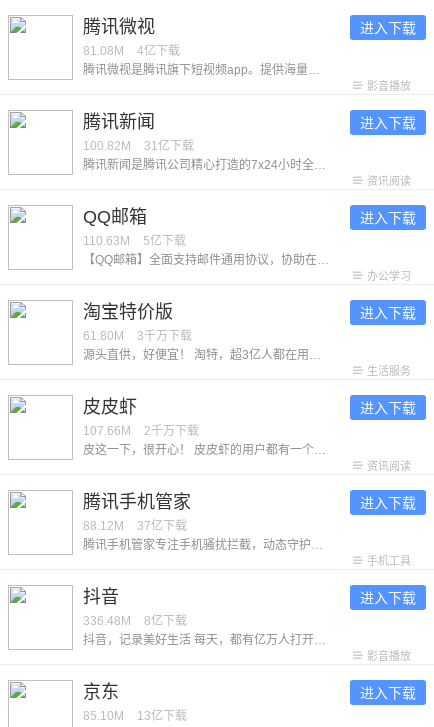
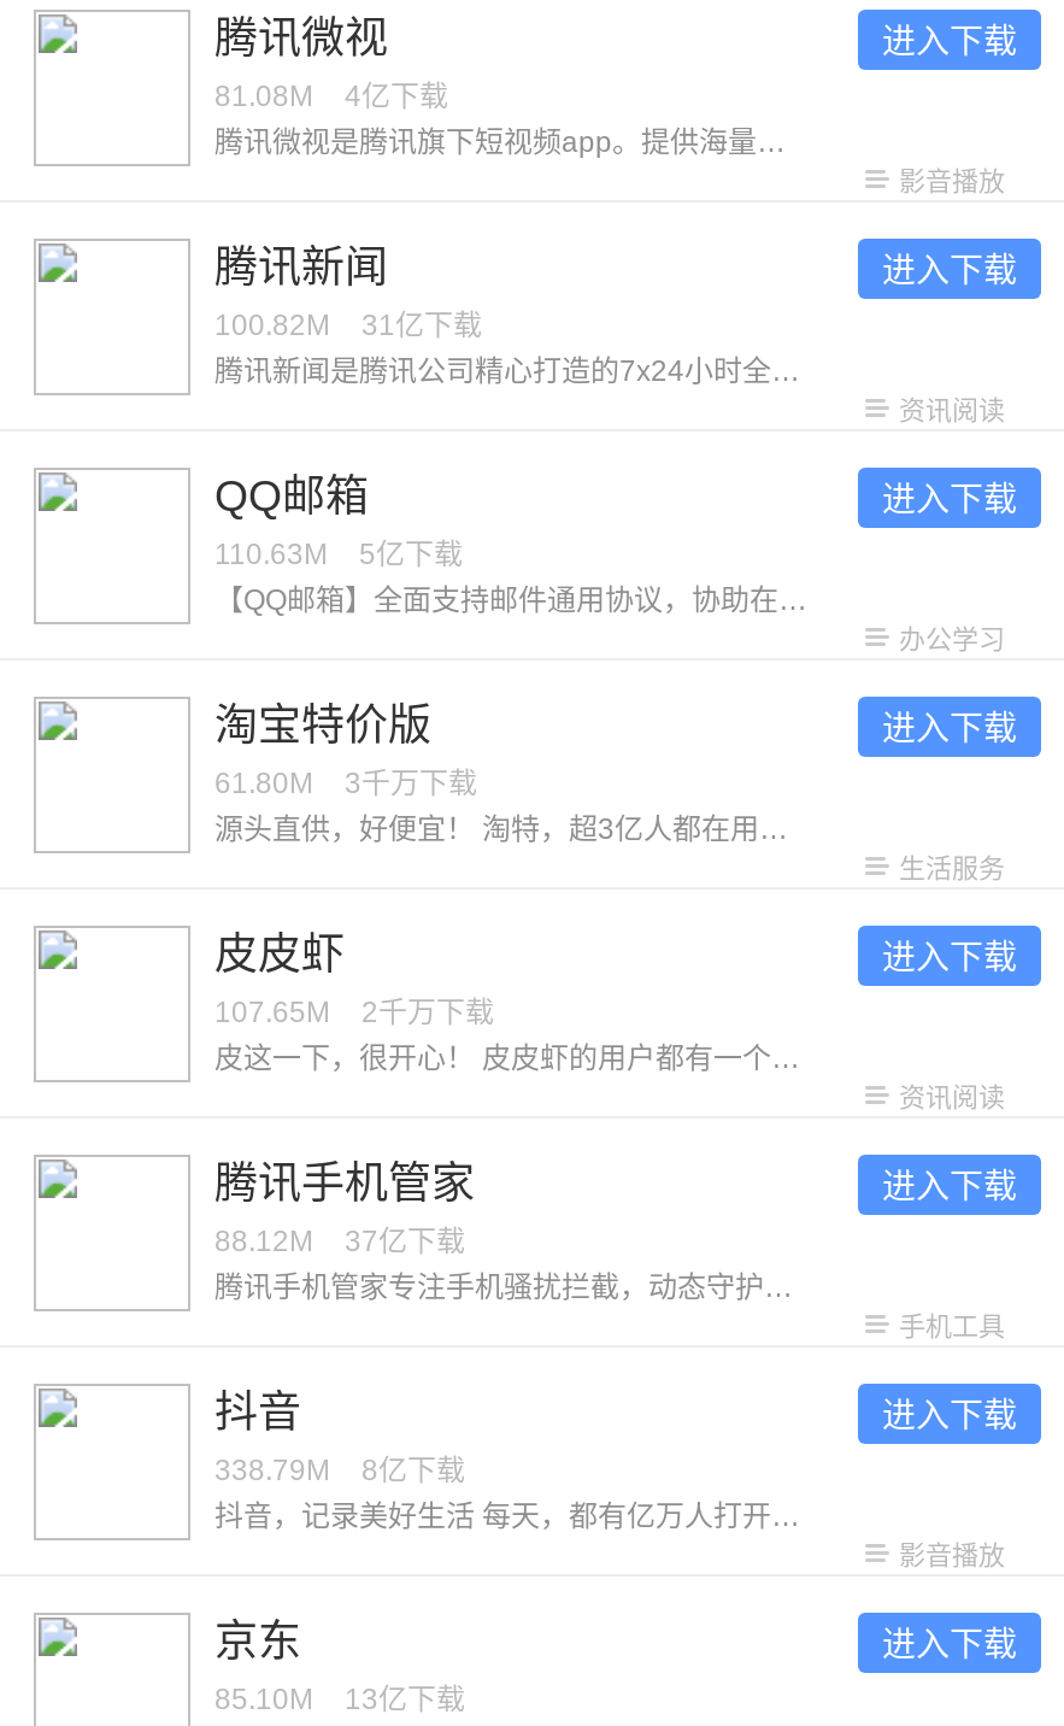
[83,424,199,438] 107.66M 2千万下载 -> [214,996,494,1029] 107.65M 2千万下载
[83,614,187,628] 336.48M 8亿下载 -> [214,1454,465,1487] 338.79M 8亿下载

